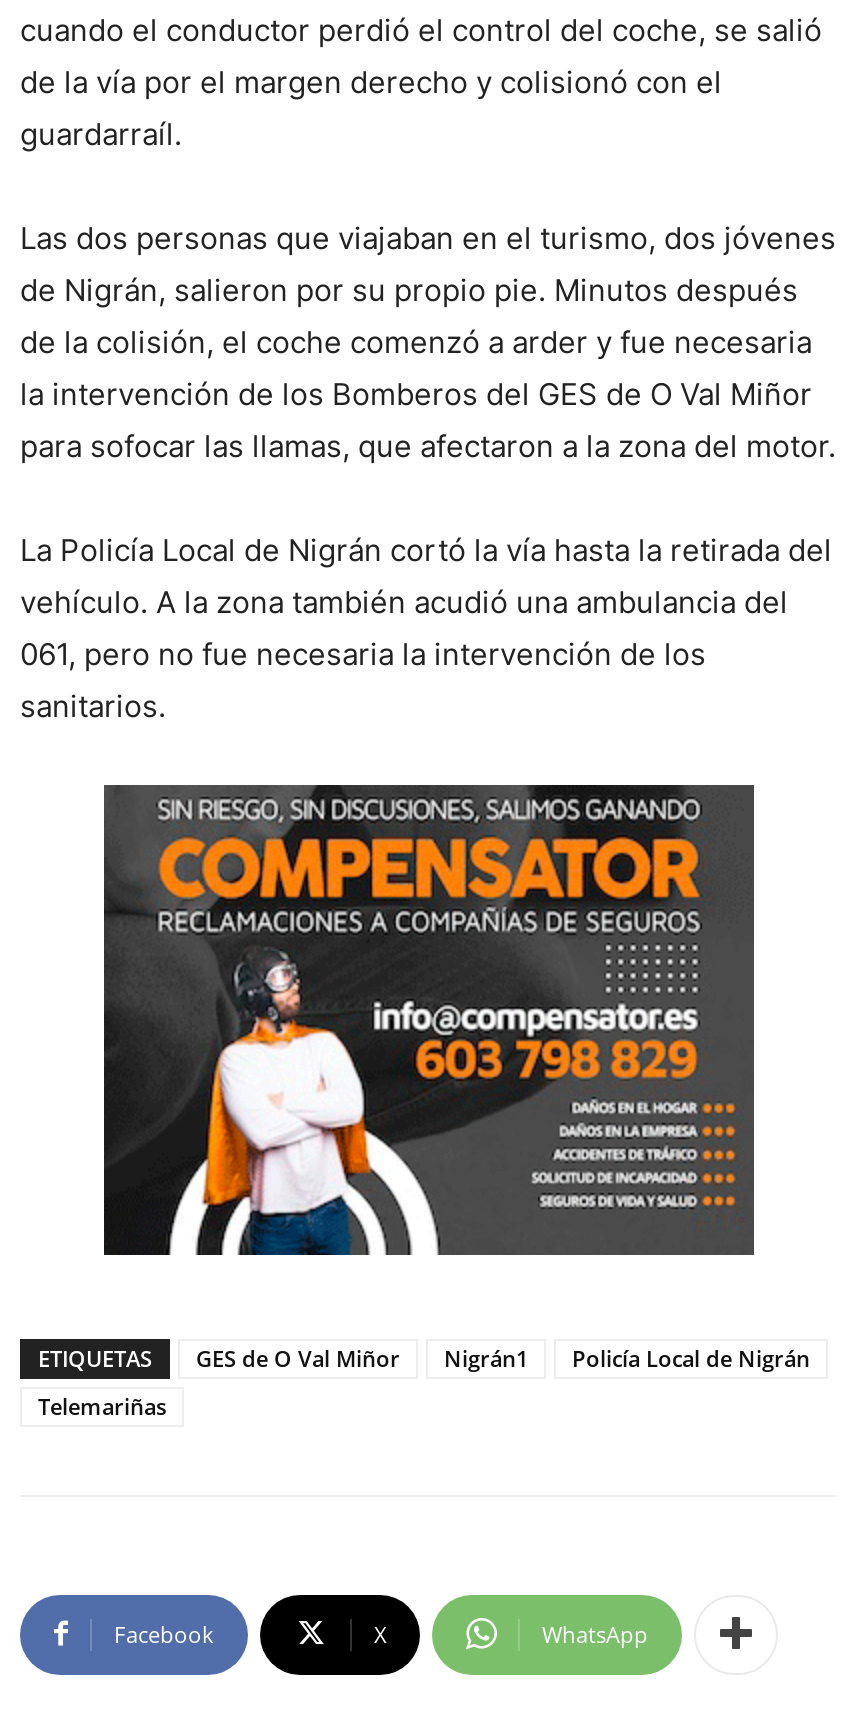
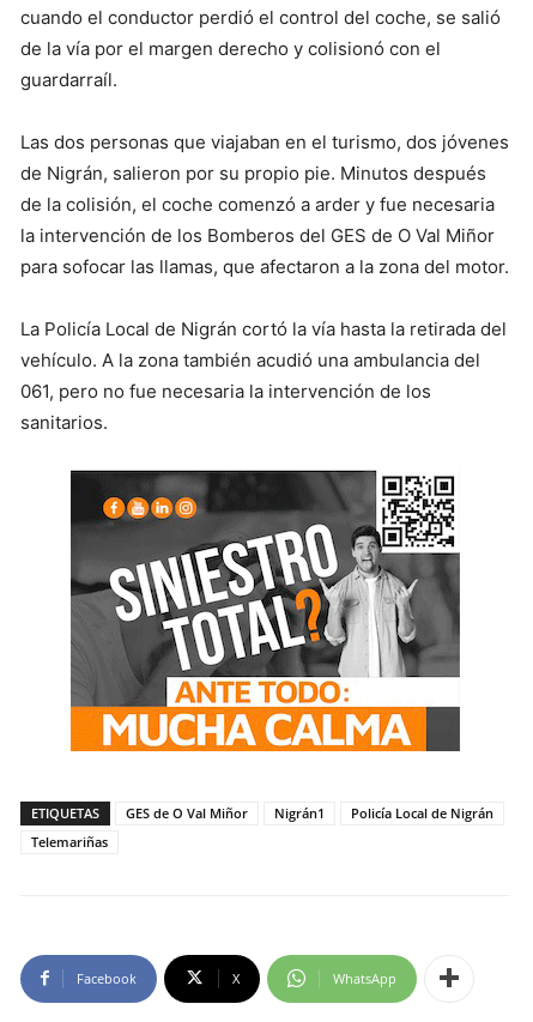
[102,782,756,1258] [image] -> [69,470,460,752] [image]

